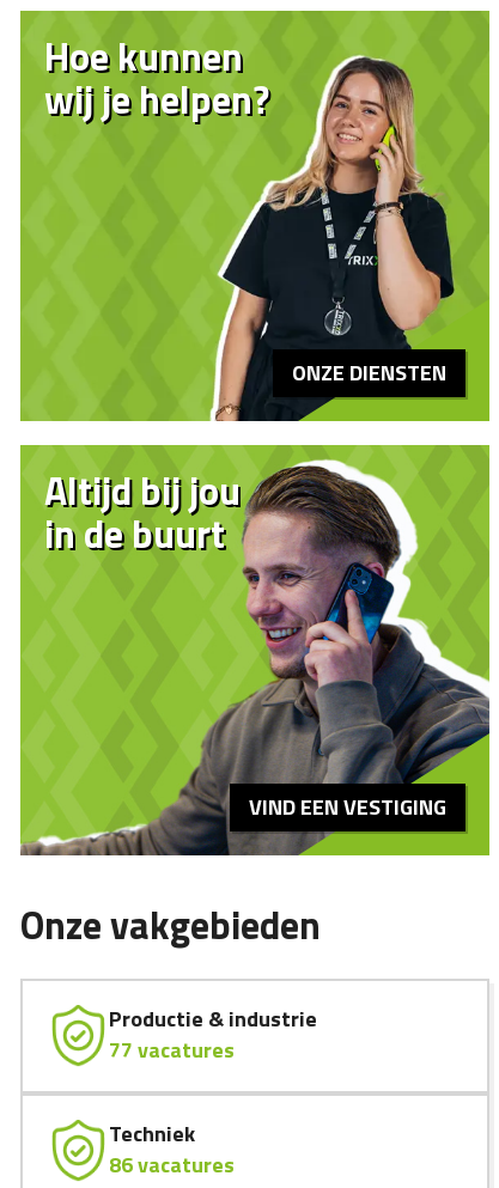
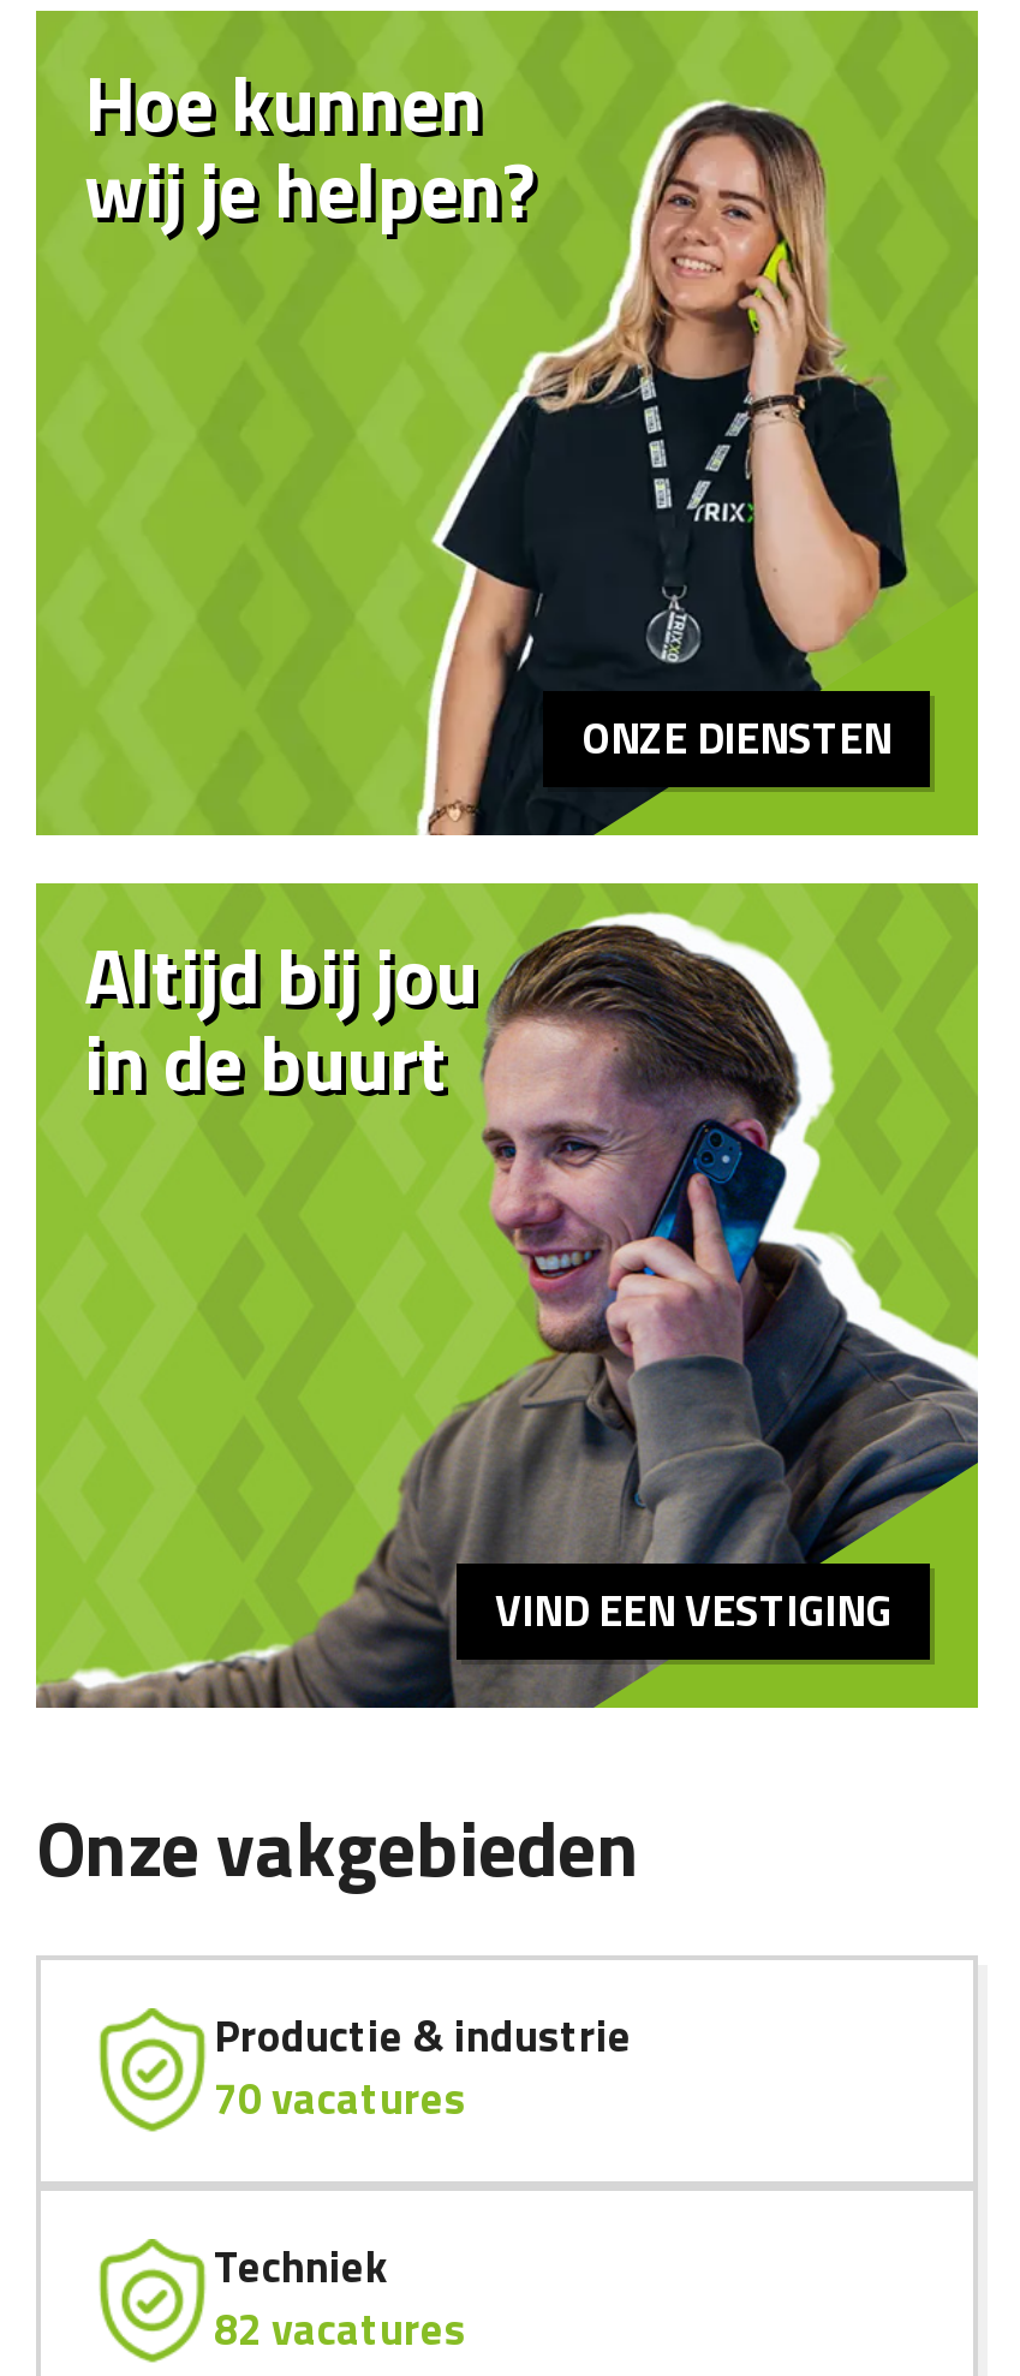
[109,1034,235,1066] 77 vacatures -> [214,2066,466,2131] 70 vacatures
[109,1149,235,1181] 86 vacatures -> [214,2297,466,2362] 82 vacatures

